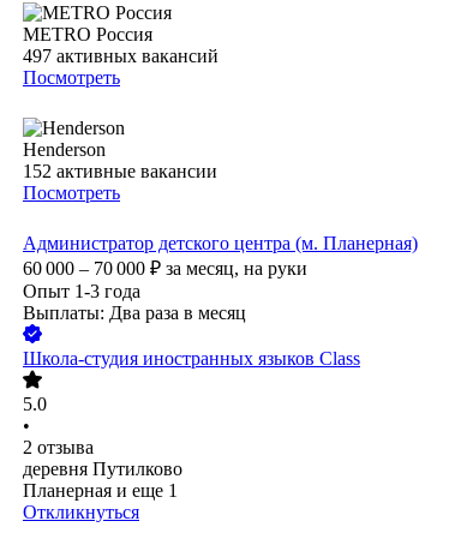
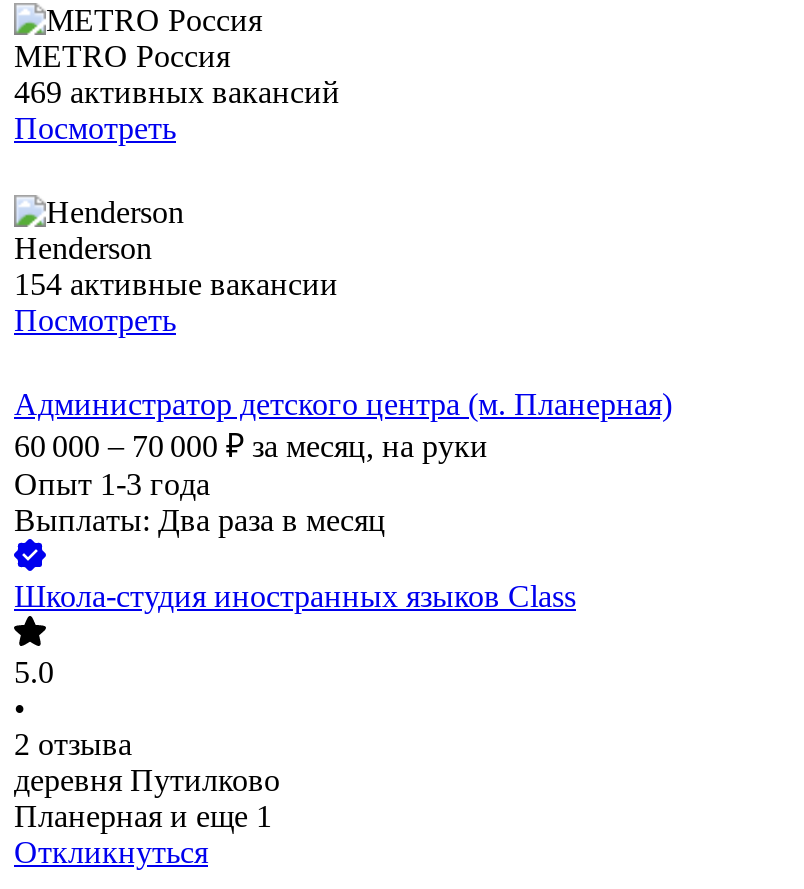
[23,46,218,66] 497 активных вакансий -> [14,76,340,110] 469 активных вакансий
[23,161,217,182] 152 активные вакансии -> [14,268,338,302] 154 активные вакансии

